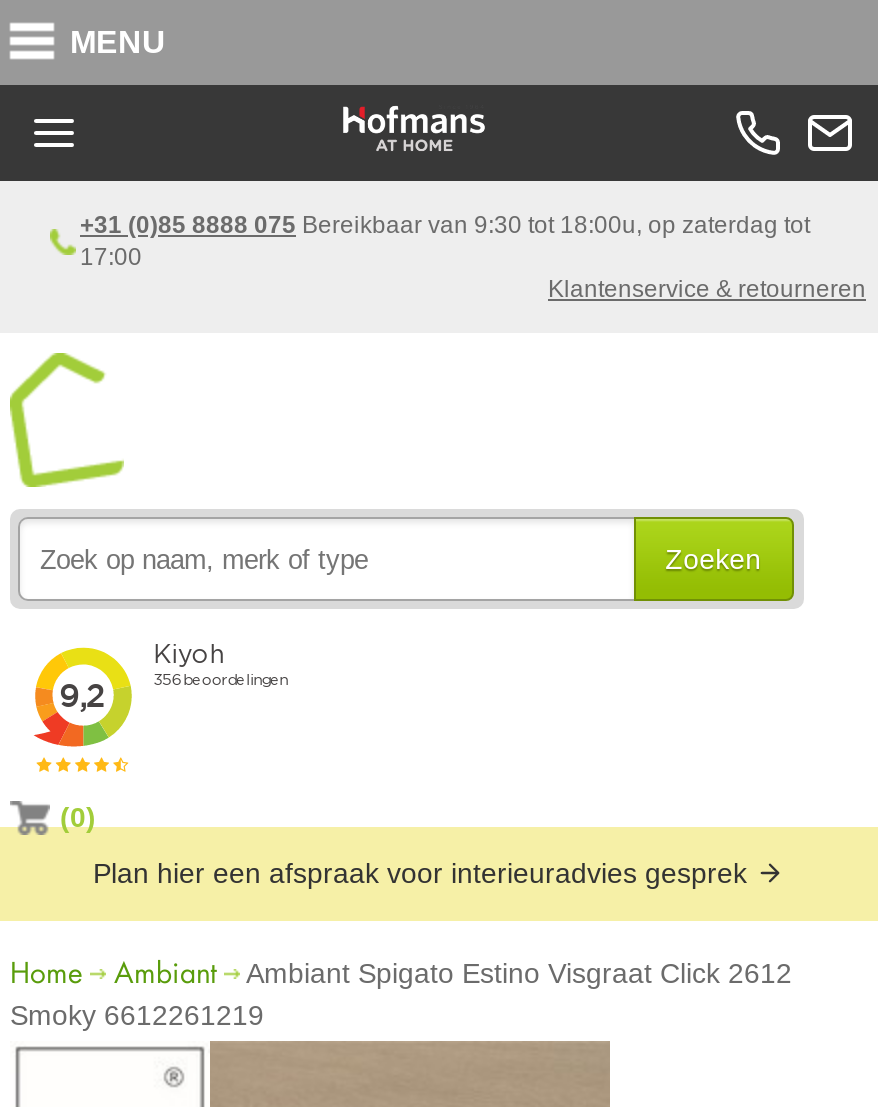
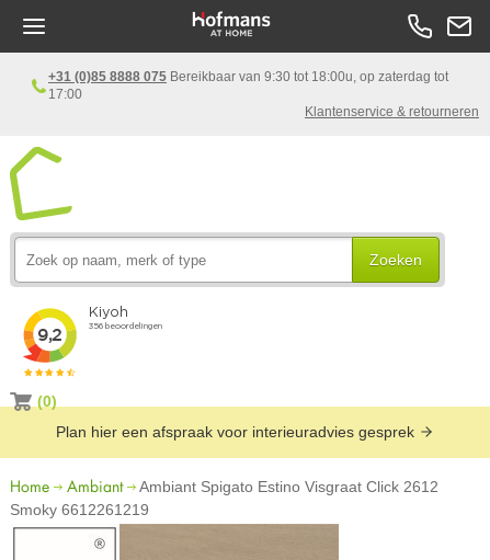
[70,25,166,59] MENU -> none

